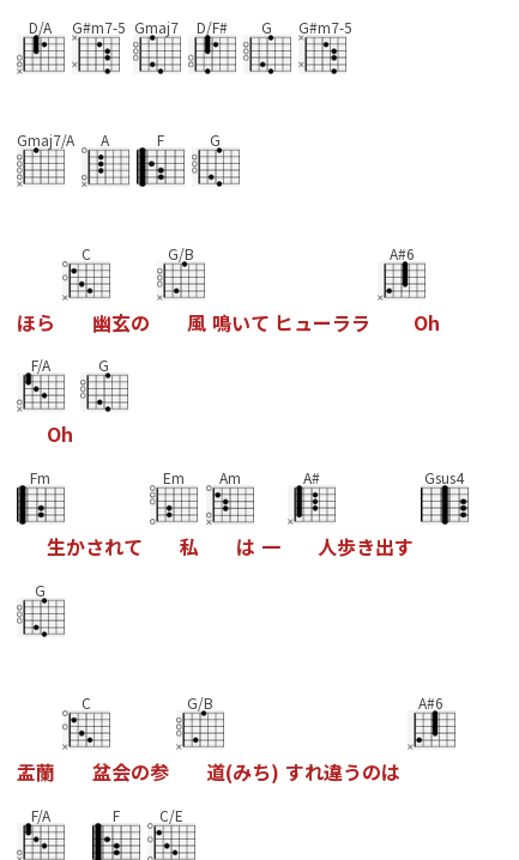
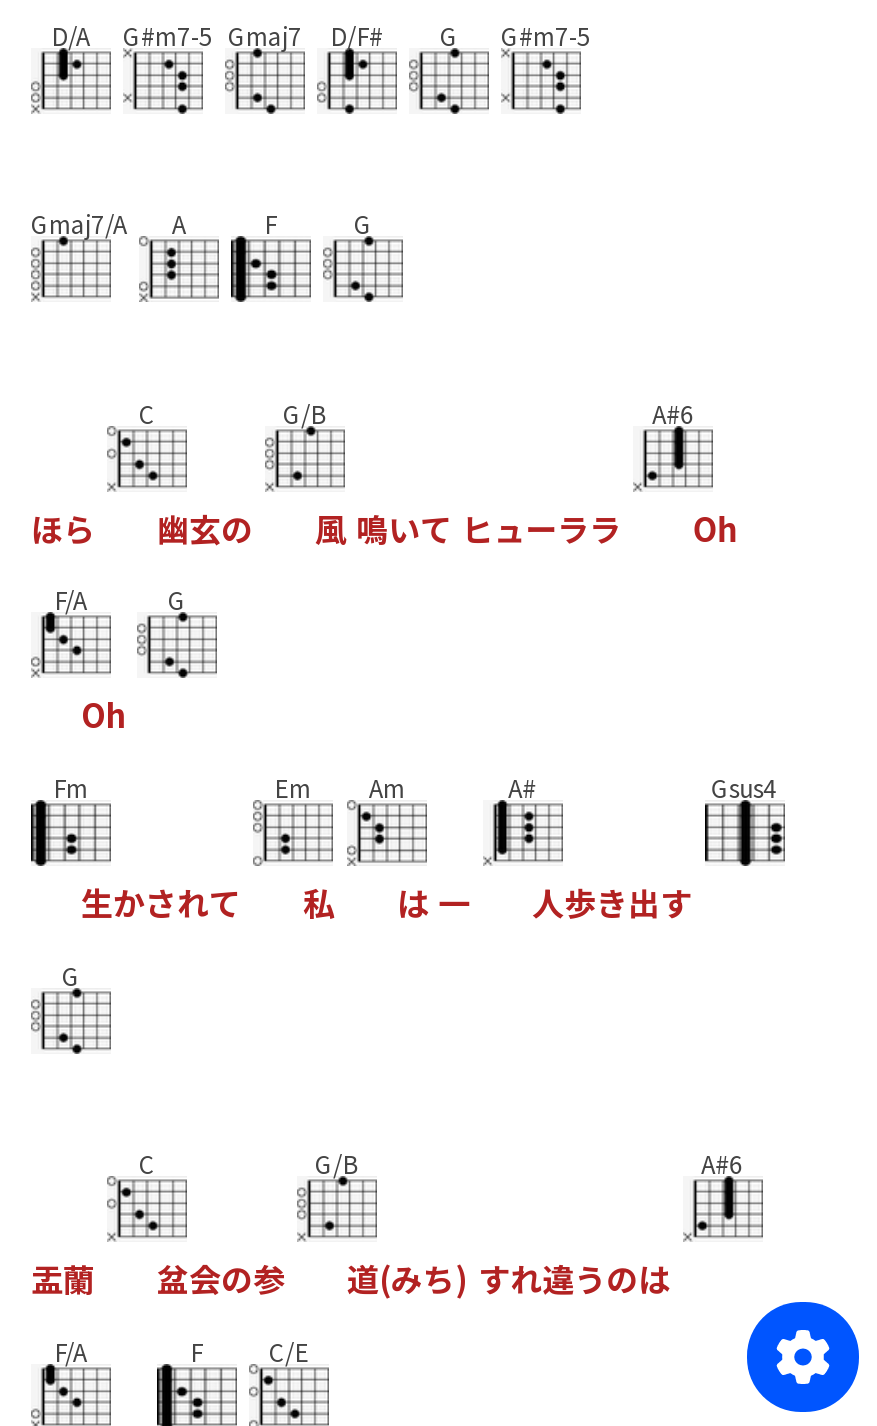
none -> [745,1300,861,1414] [image]

